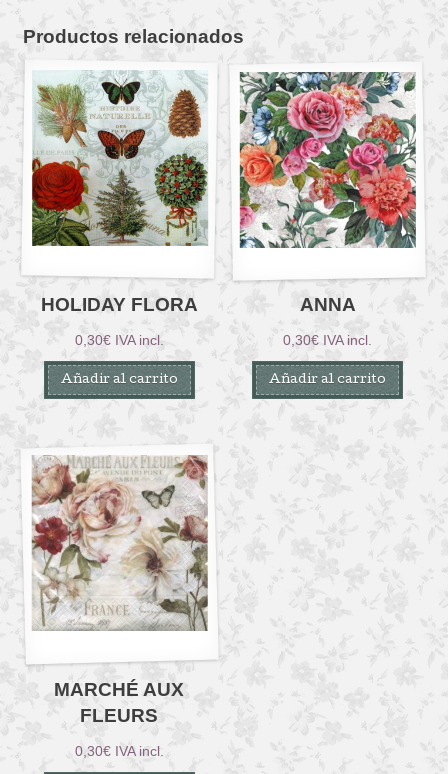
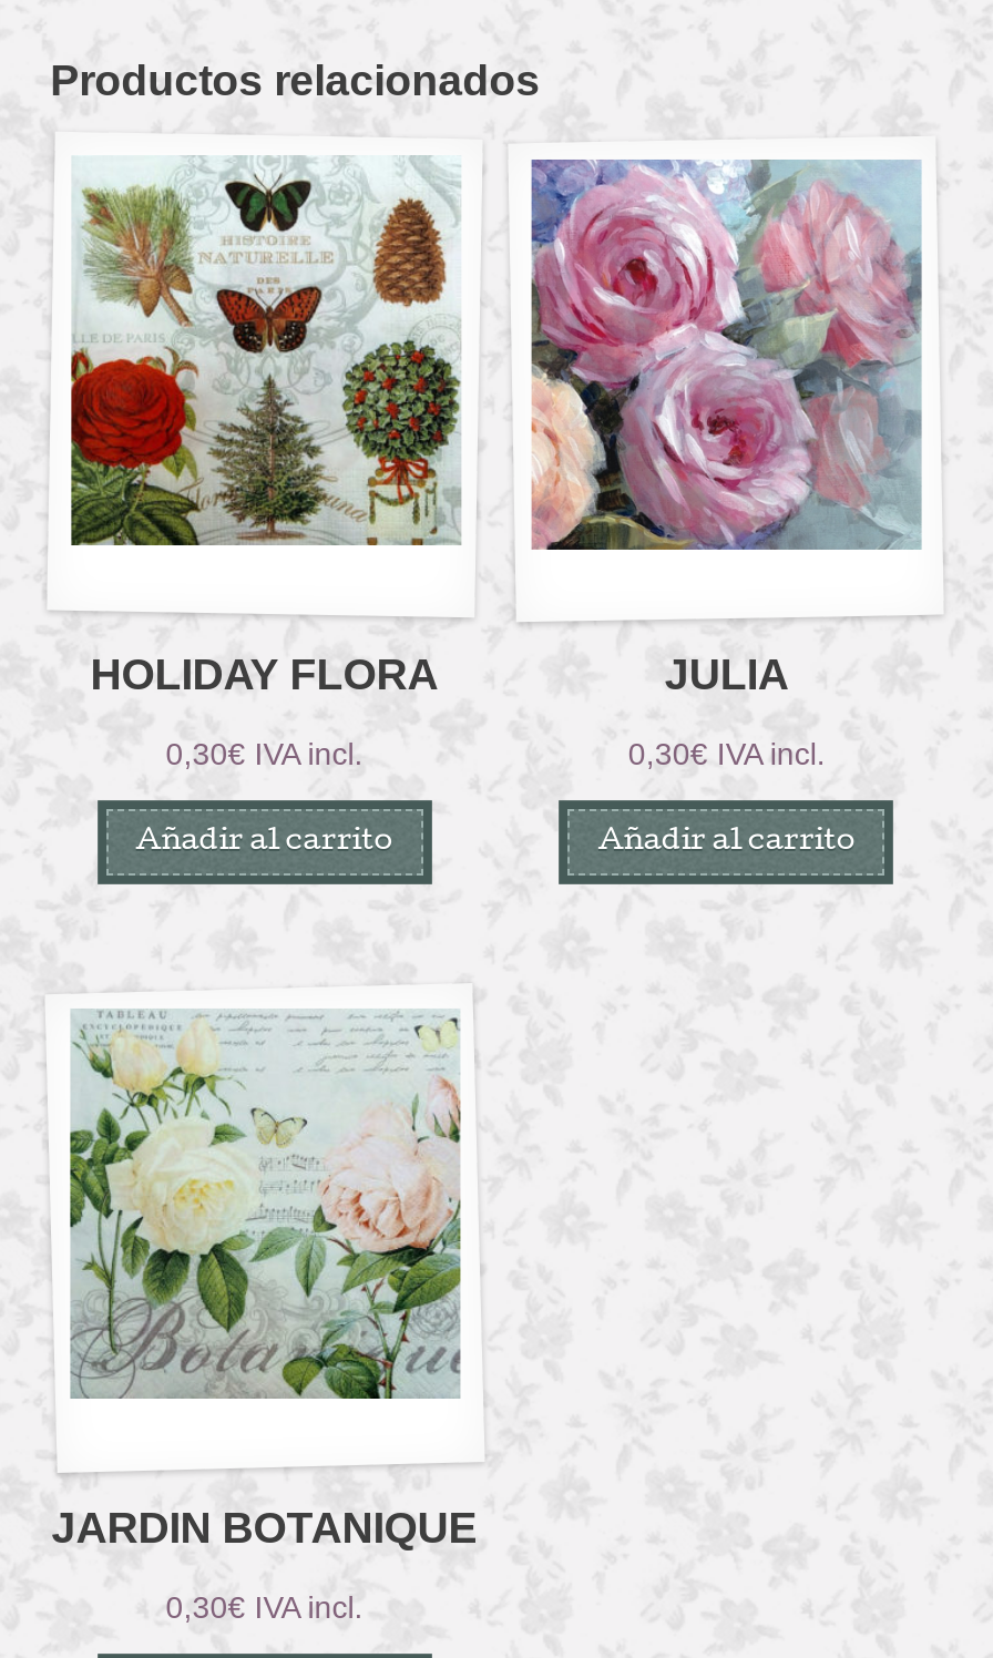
[239,71,417,249] [image] -> [530,160,922,552] [image]
[300,293,356,315] ANNA -> [665,650,789,699] JULIA
[31,455,208,631] [image] -> [69,1011,459,1399] [image]
[54,678,184,726] MARCHÉ AUX | FLEURS -> [52,1504,477,1552] JARDIN BOTANIQUE

